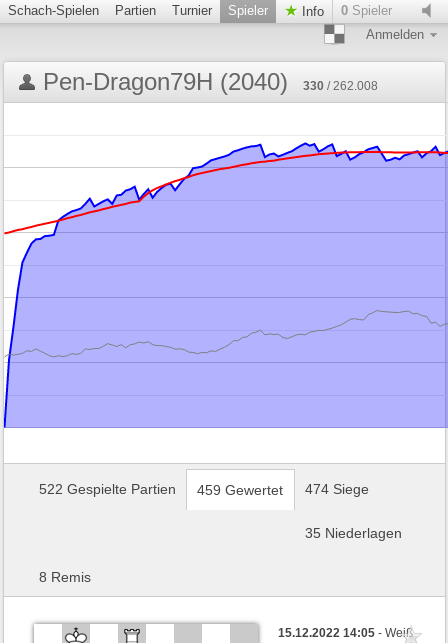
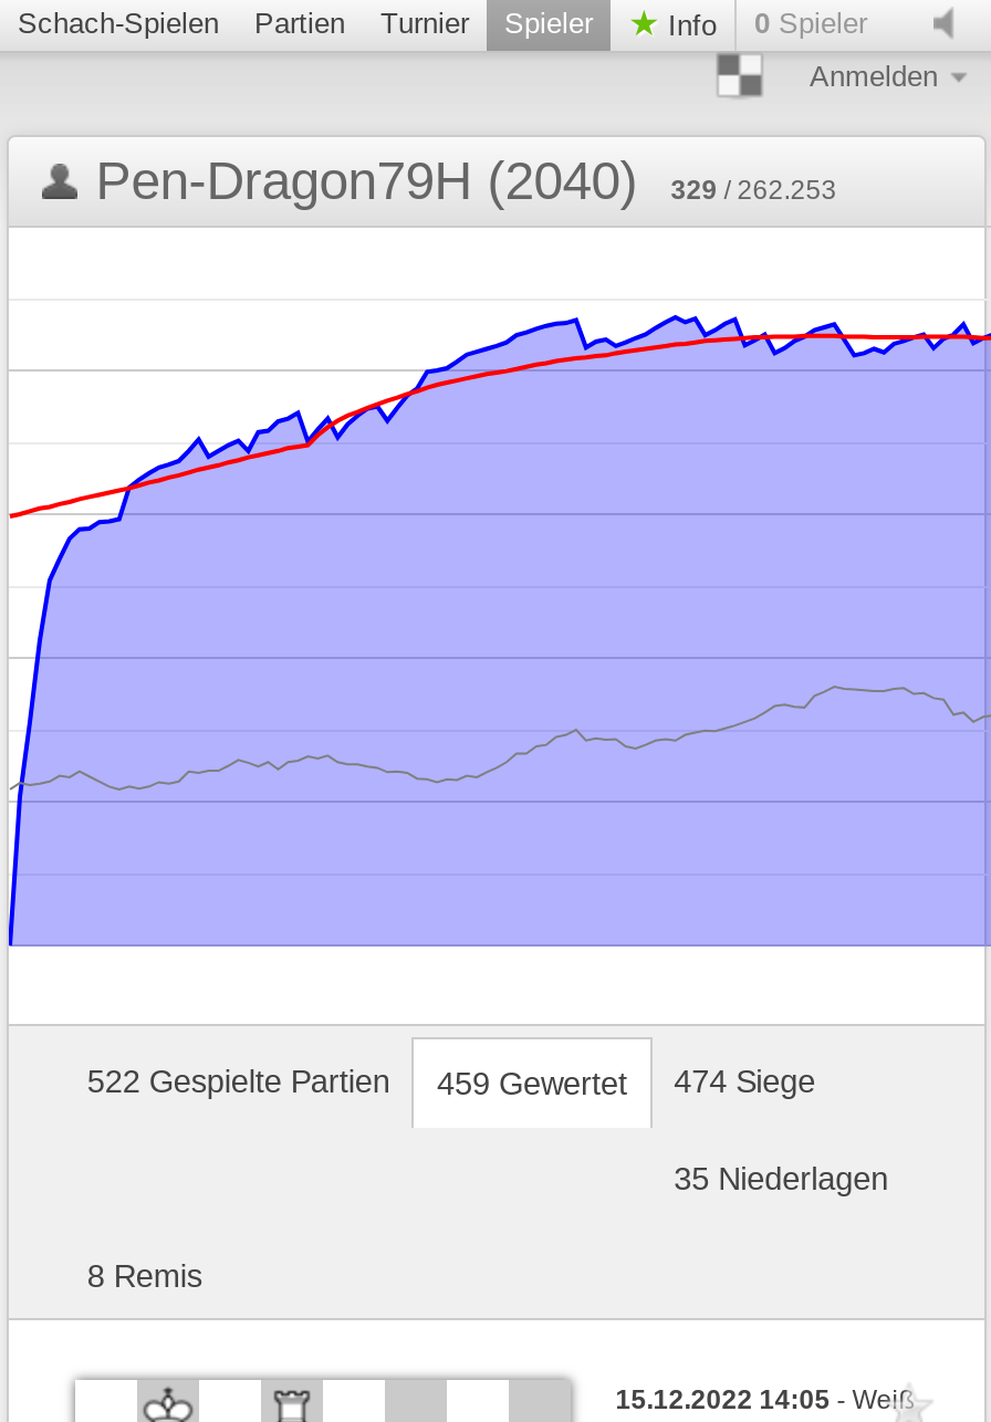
[43,68,378,95] Pen-Dragon79H (2040) 330 / 262.008 -> [96,150,837,210] Pen-Dragon79H (2040) 329 / 262.253

